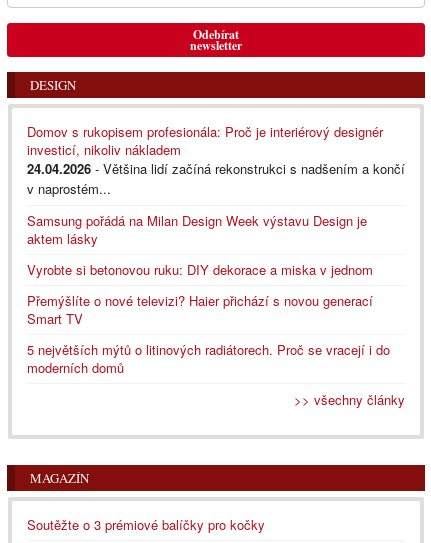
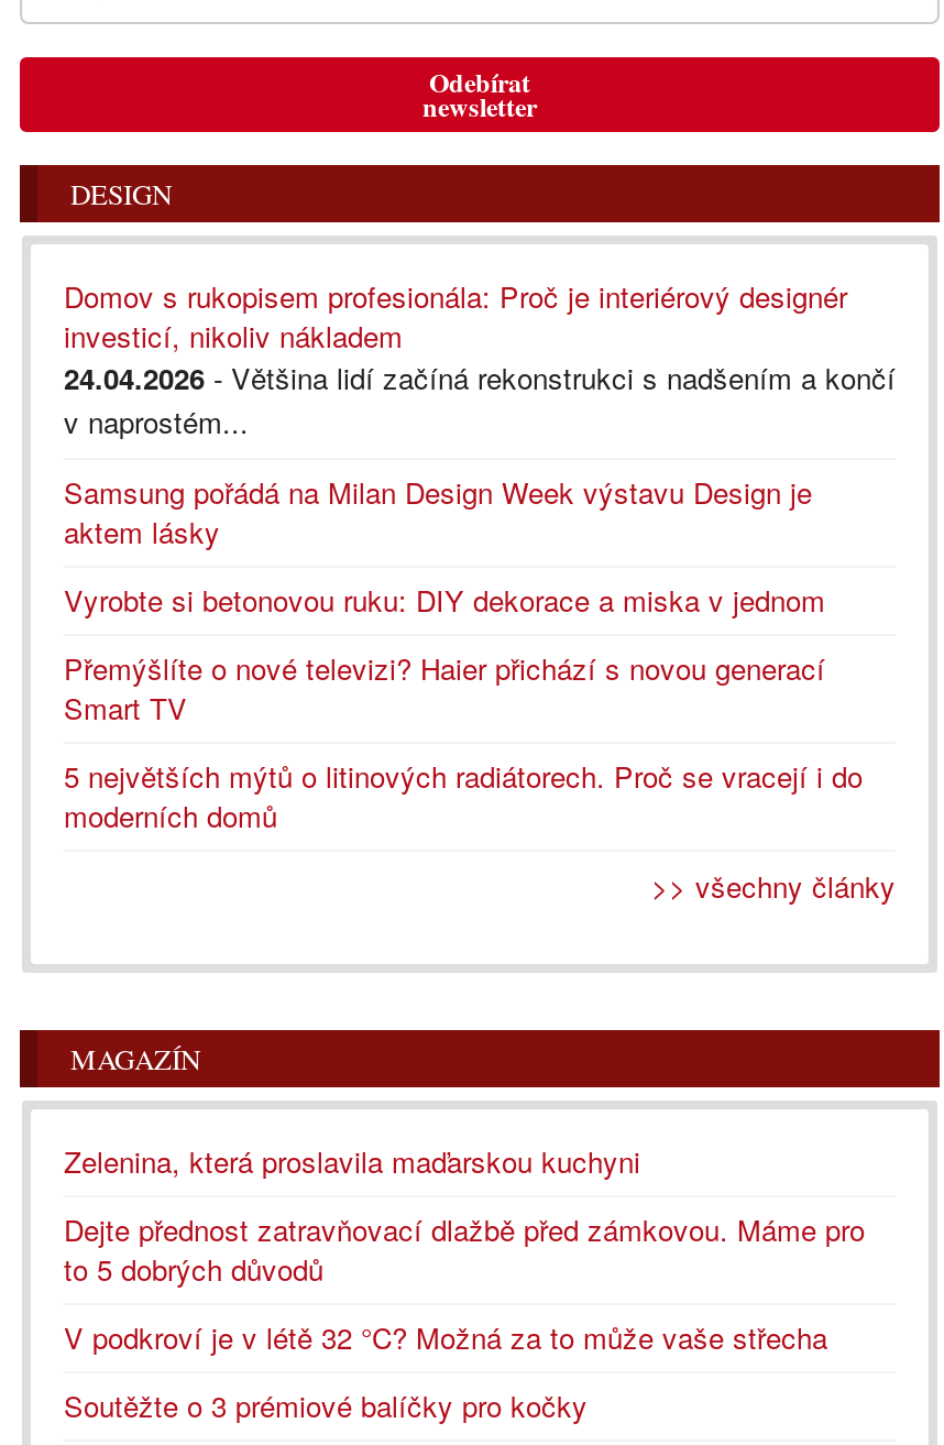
none -> [64,1140,865,1358] Zelenina, která proslavila maďarskou kuchyni | Dejte přednost zatravňovací dlažbě před zámkovou. Máme pro | to 5 dobrých důvodů | V podkroví je v létě 32 °C? Možná za to může vaše střecha

